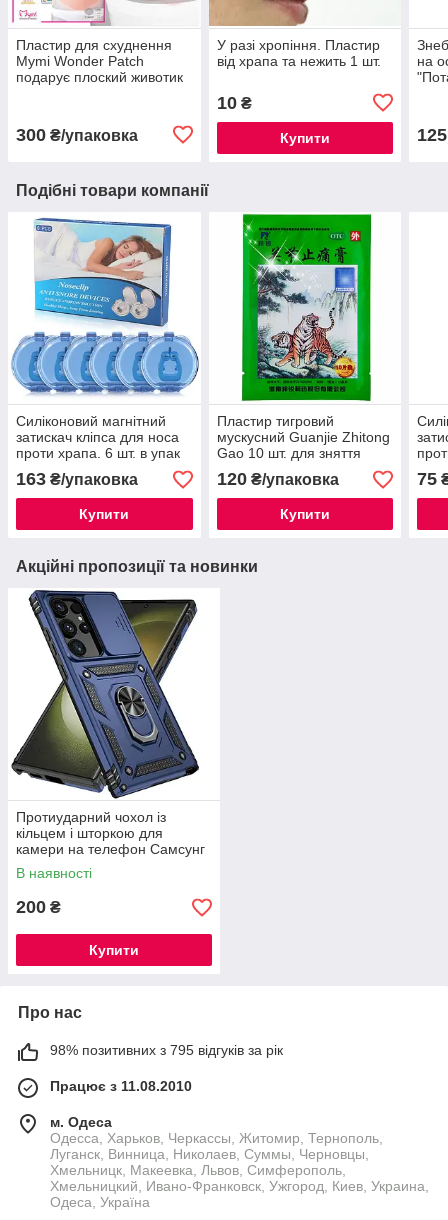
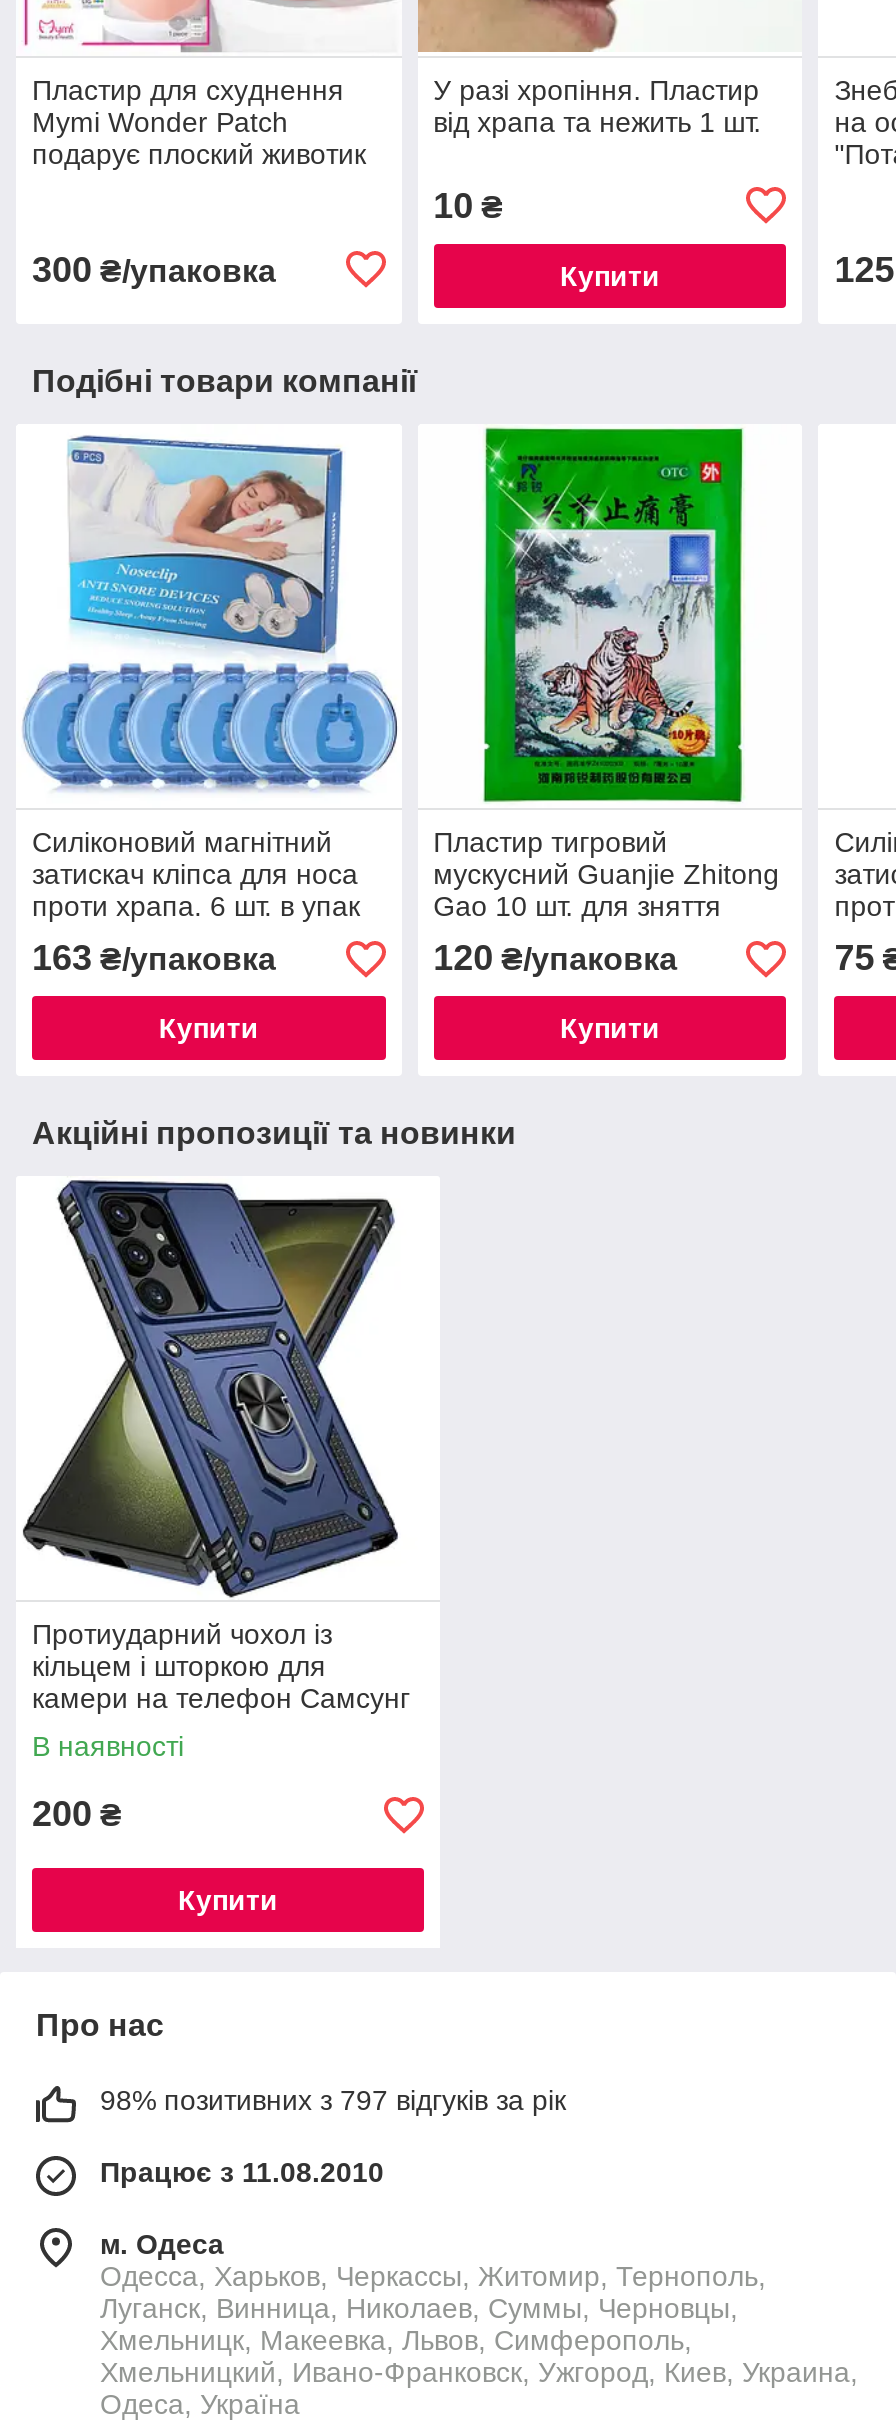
[50,1042,283,1058] 98% позитивних з 795 відгуків за рік -> [100,2085,566,2117] 98% позитивних з 797 відгуків за рік

